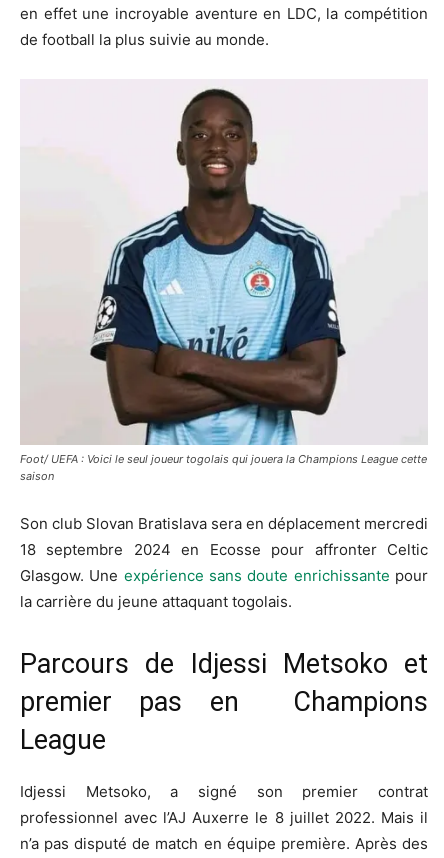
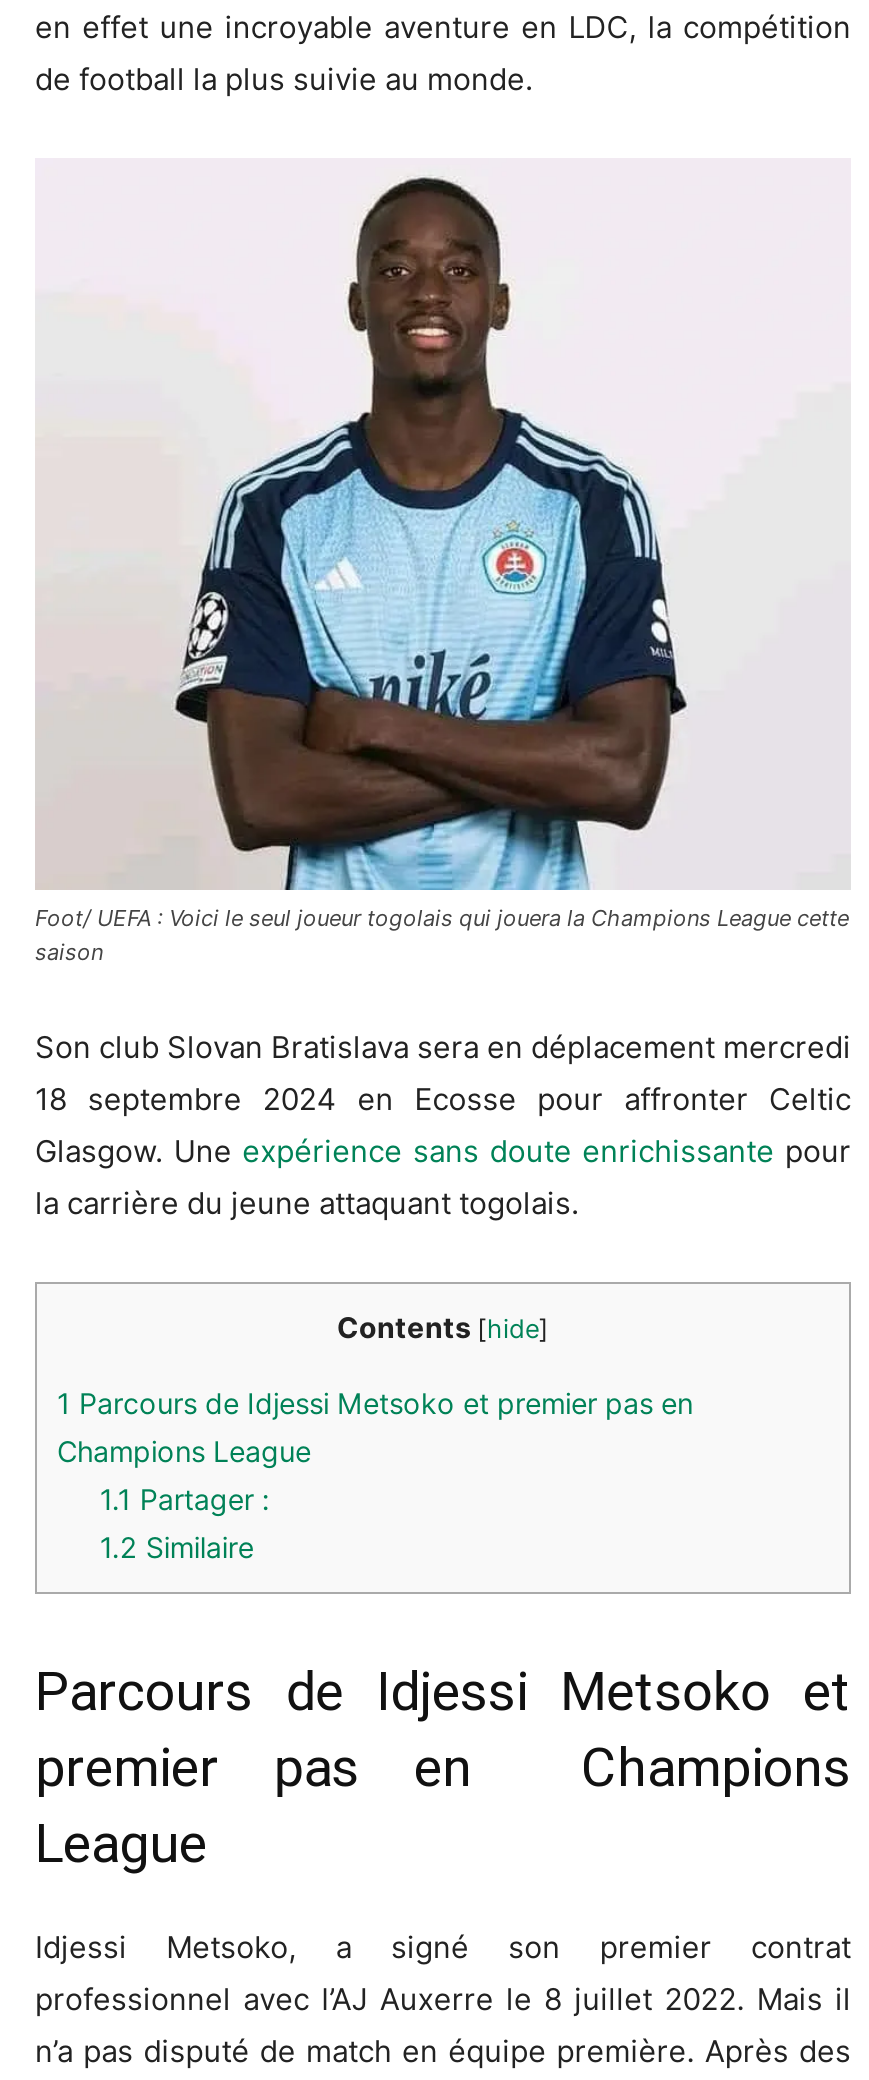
none -> [57,1310,701,1565] Contents [hide] | 1 Parcours de Idjessi Metsoko et premier pas en | Champions League | 1.1 Partager : | 1.2 Similaire

